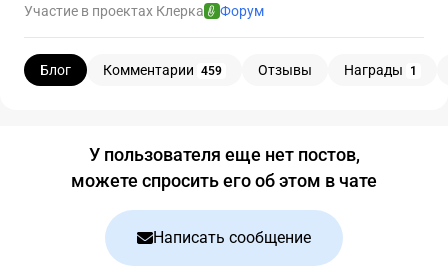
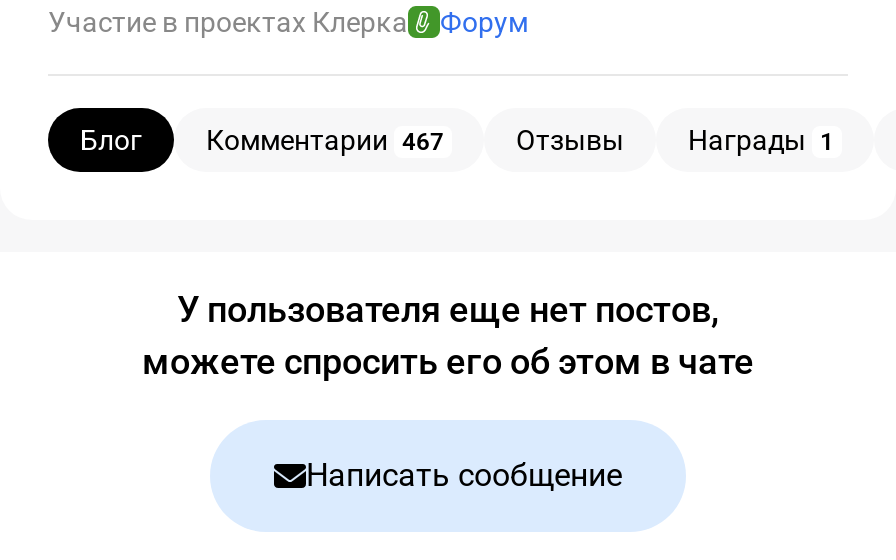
[40,62,222,78] Блог Комментарии 459 -> [80,124,444,156] Блог Комментарии 467

